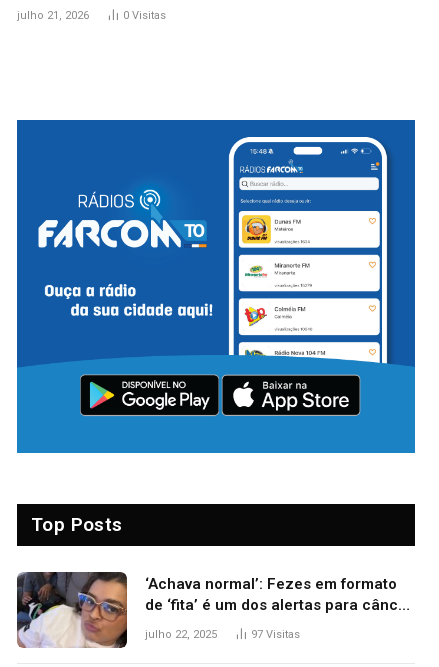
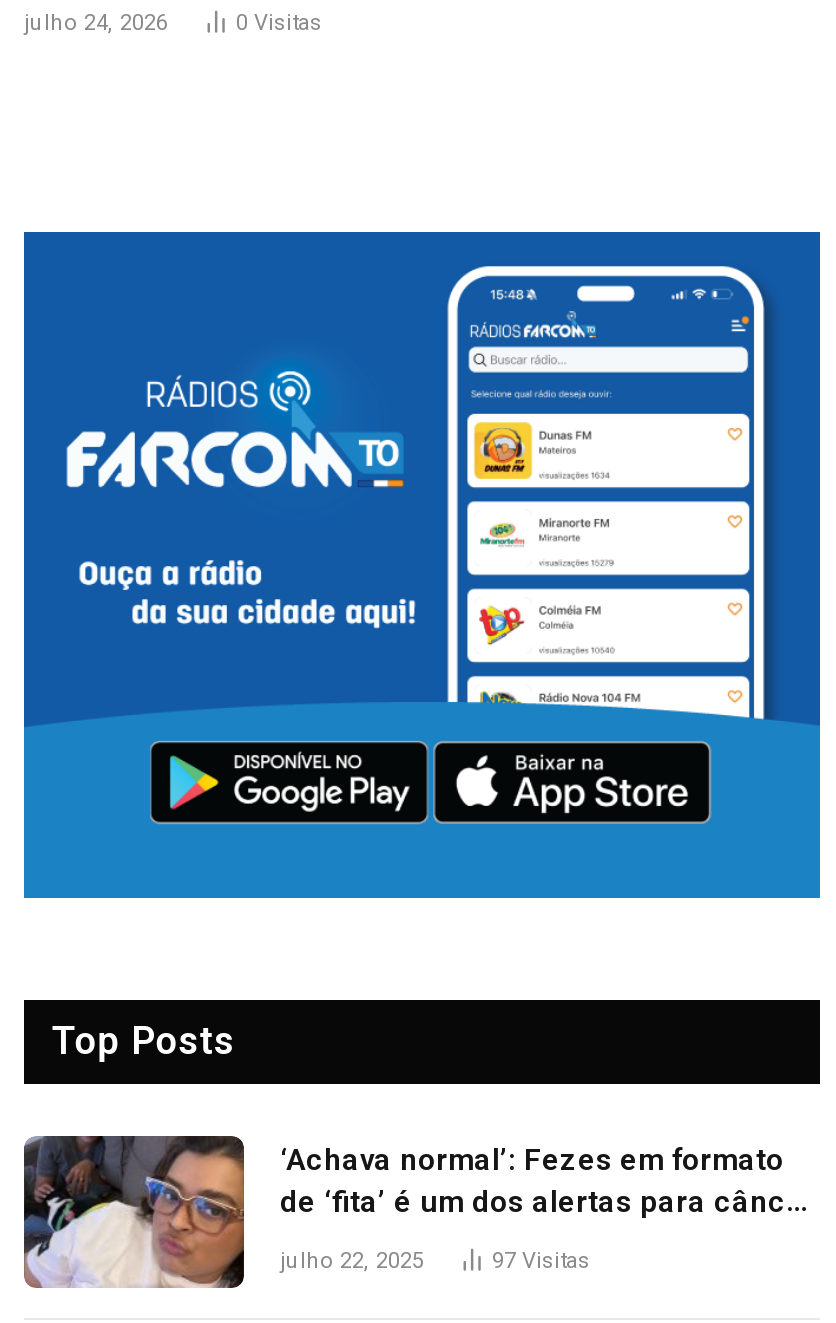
[17,9,89,22] julho 21, 2026 -> [24,10,168,36] julho 24, 2026

